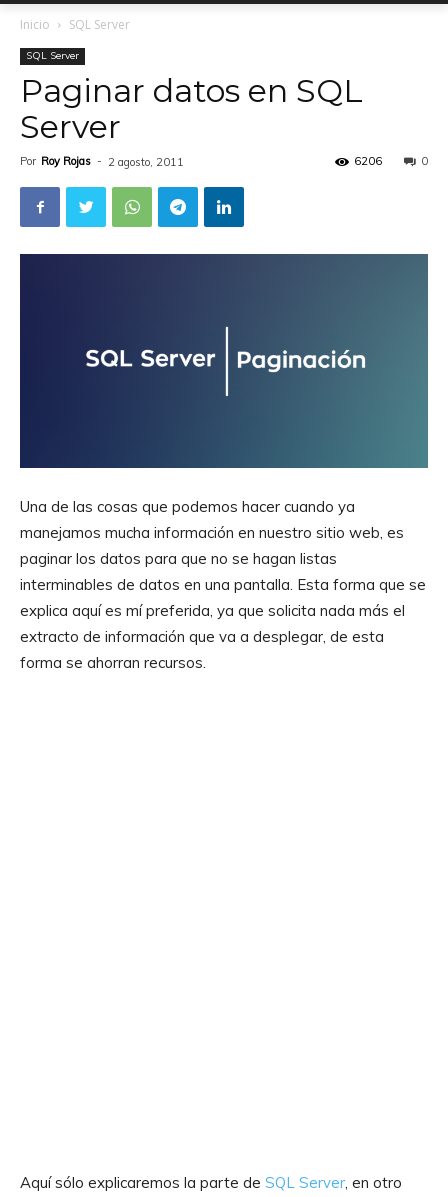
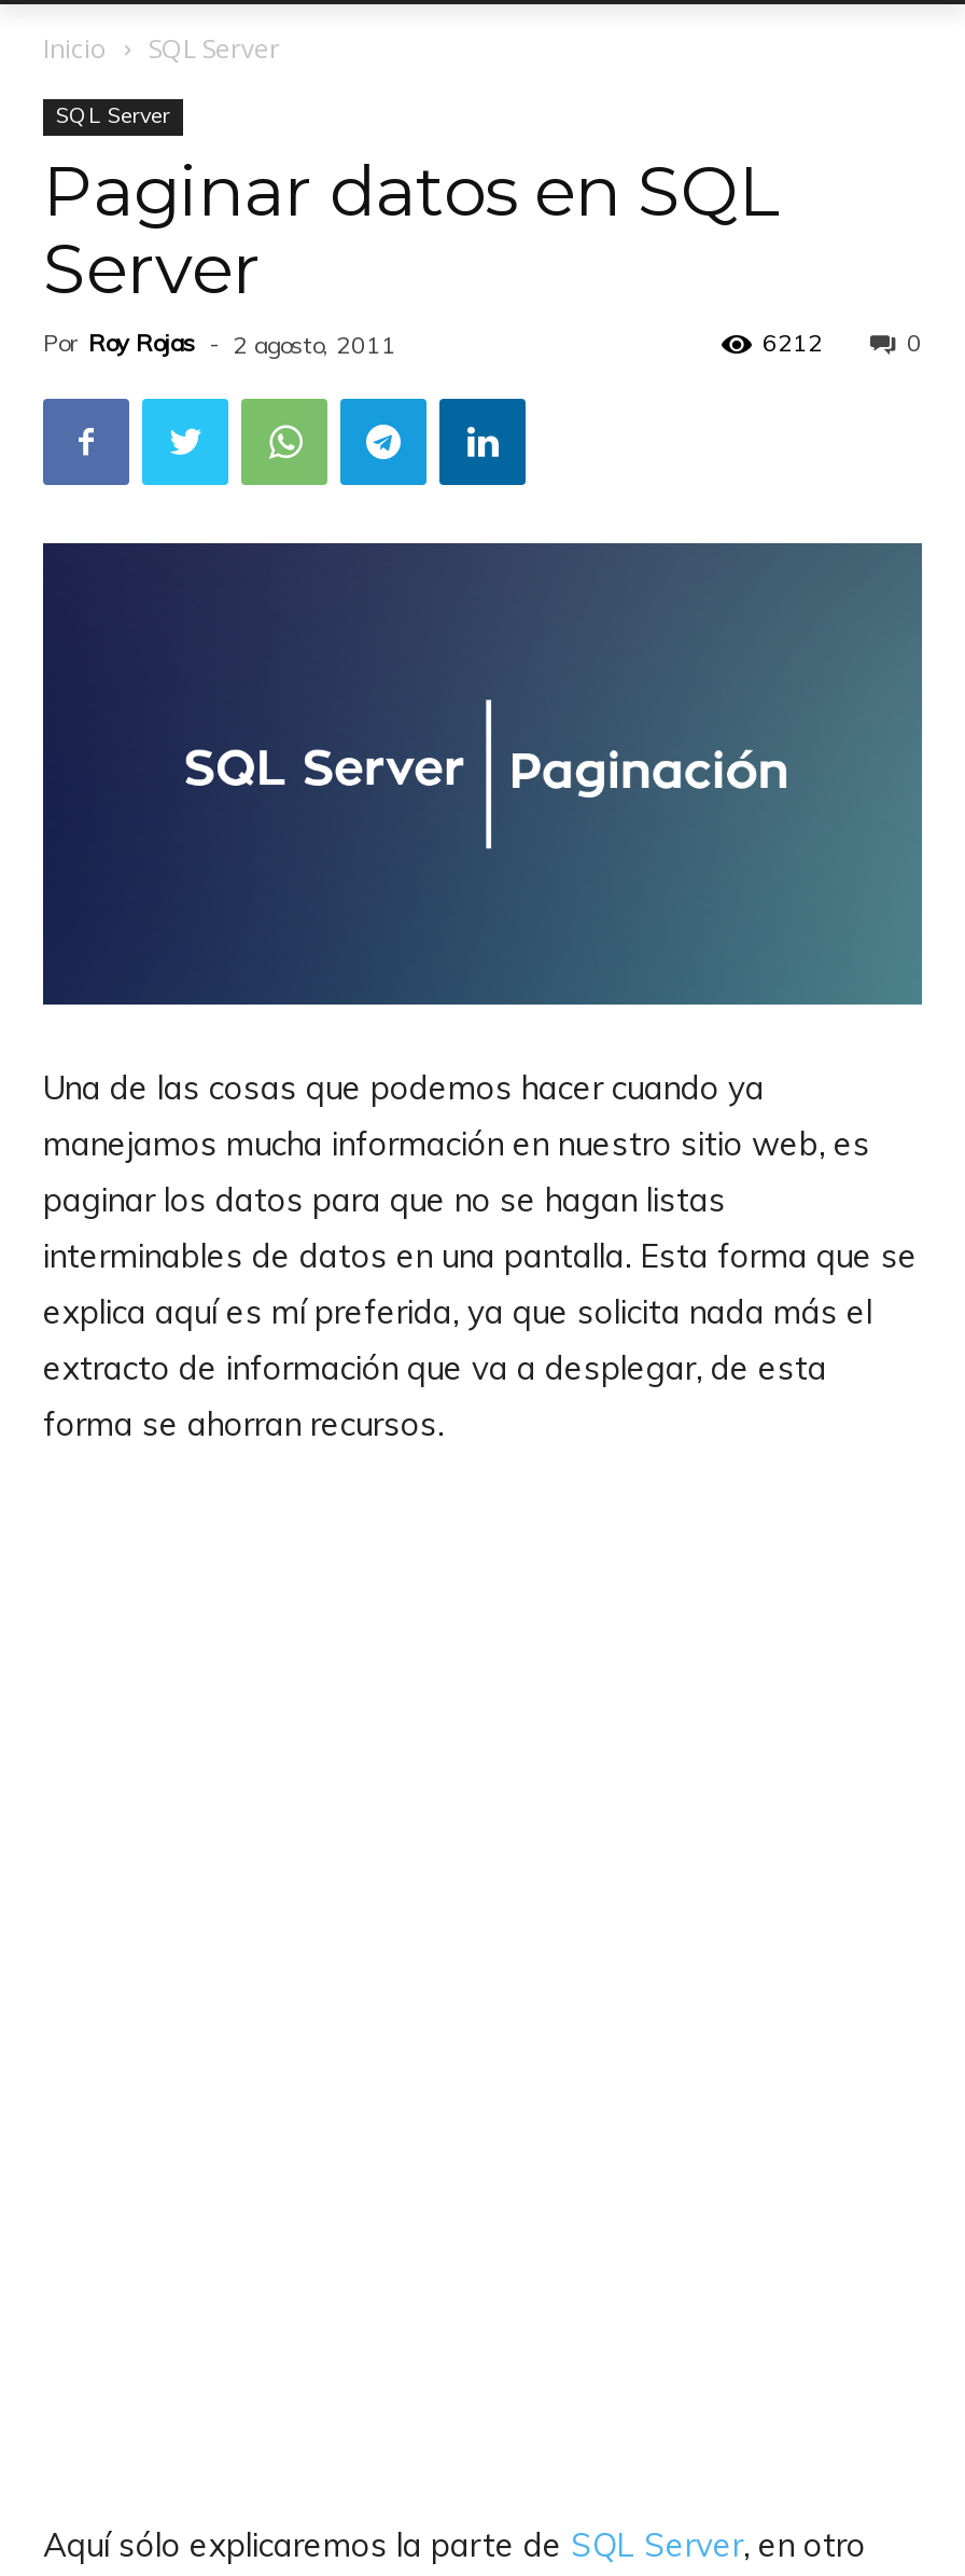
[354,154,382,168] 6206 -> [763,328,823,358] 6212

